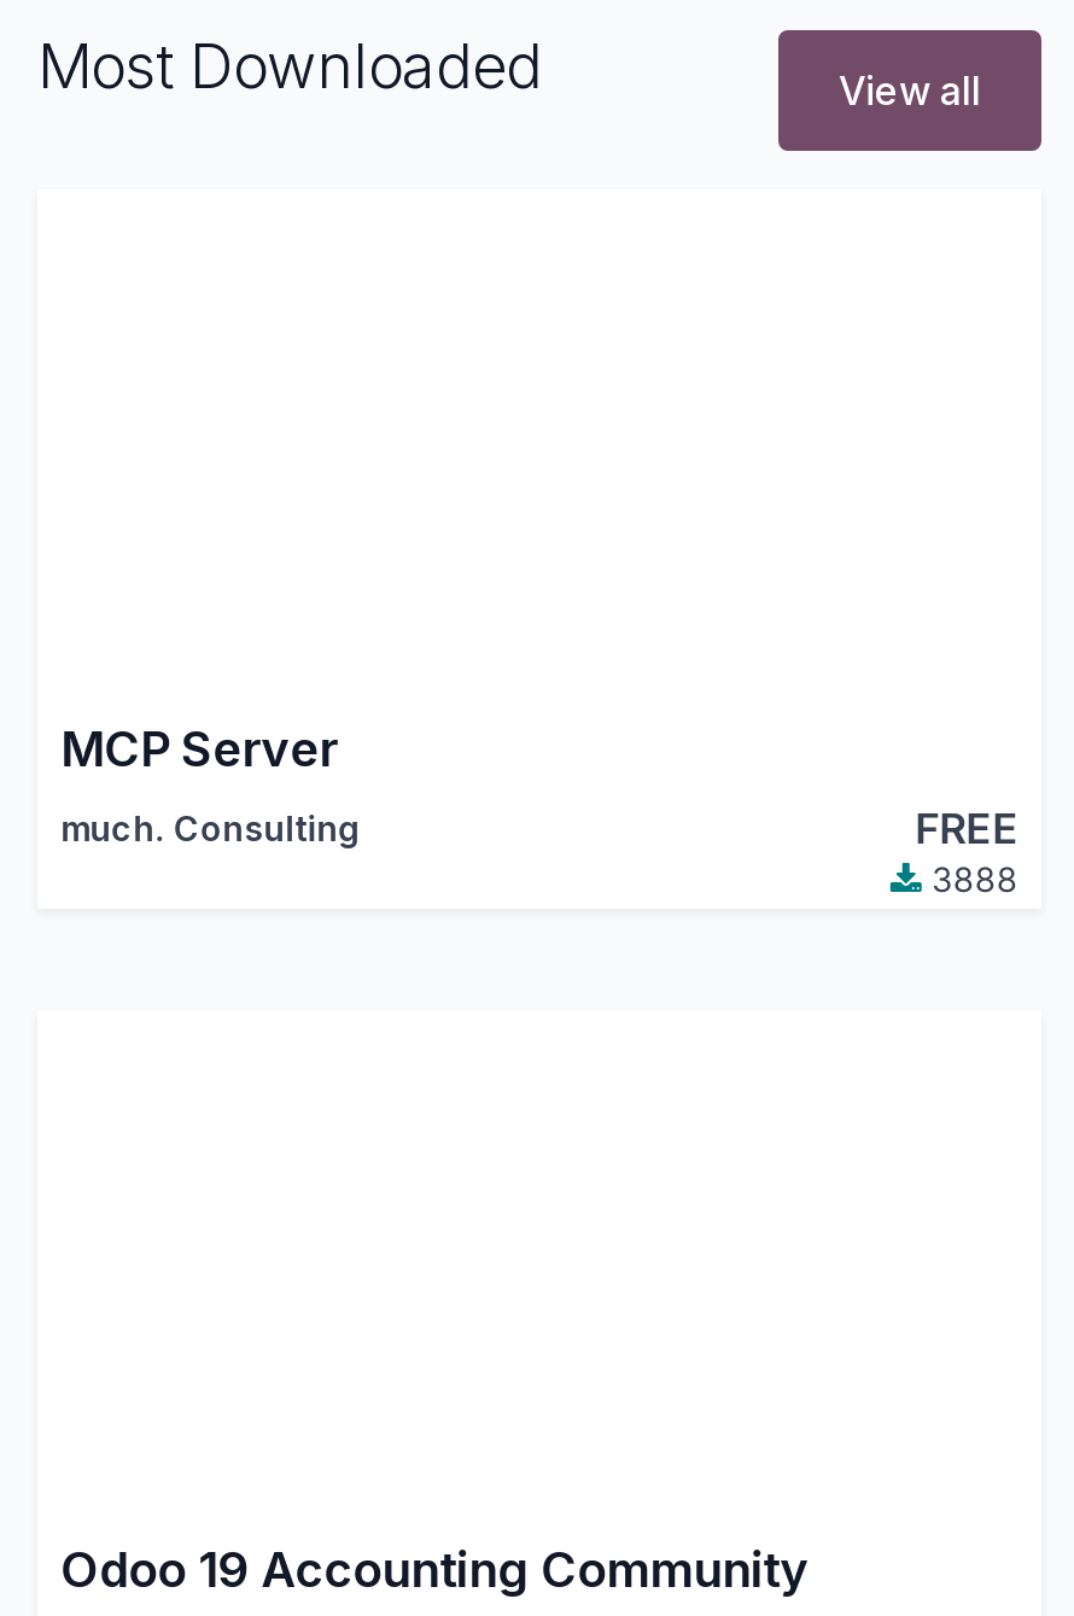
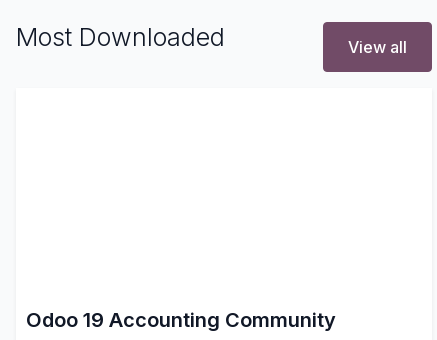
[61,721,1018,900] MCP Server | much. Consulting | FREE | 3888 -> none

